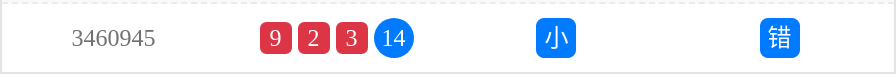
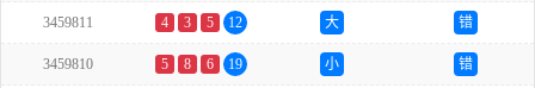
[72,24,320,52] 3460945 | 9 | 2 -> [43,14,168,31] 3459811 | 4
[382,24,406,52] 14 -> [43,14,473,73] 5 | 12 | 大 | 错 | 3459810 | 5 | 8 | 6 | 19

